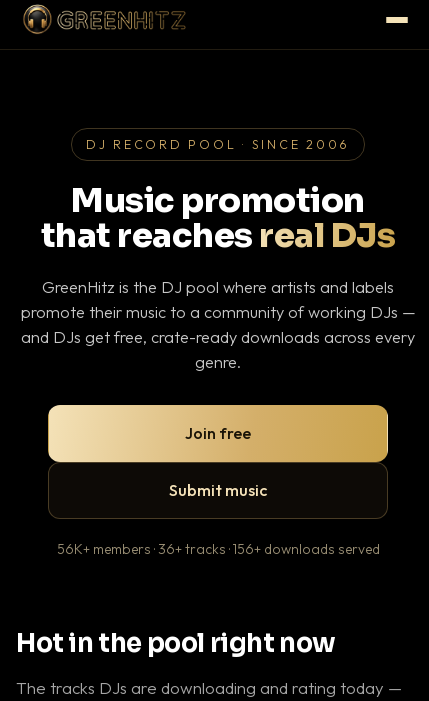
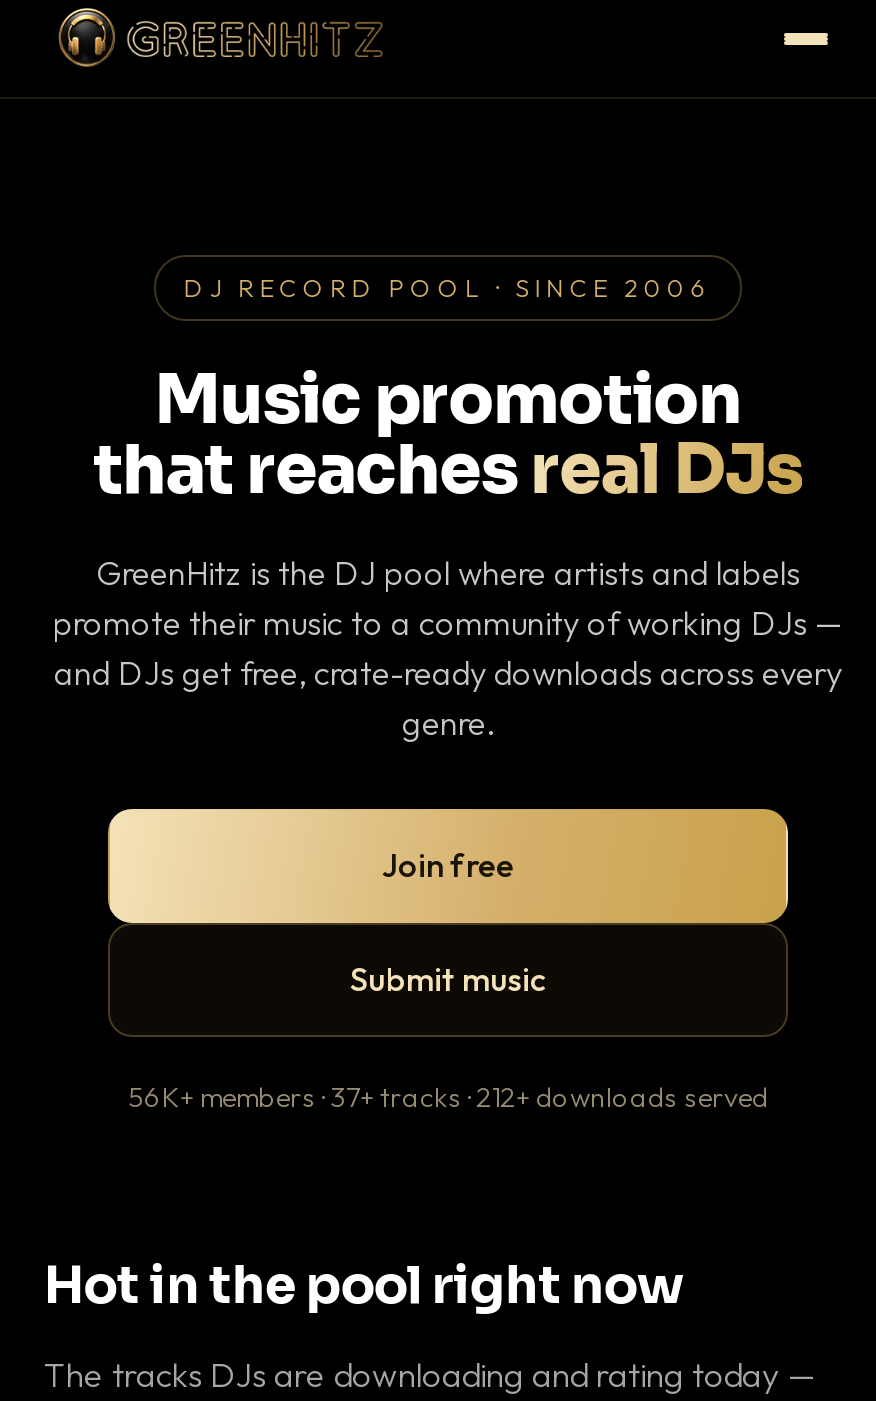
[56,540,379,558] 56K+ members · 36+ tracks · 156+ downloads served -> [128,1079,768,1115] 56K+ members · 37+ tracks · 212+ downloads served

